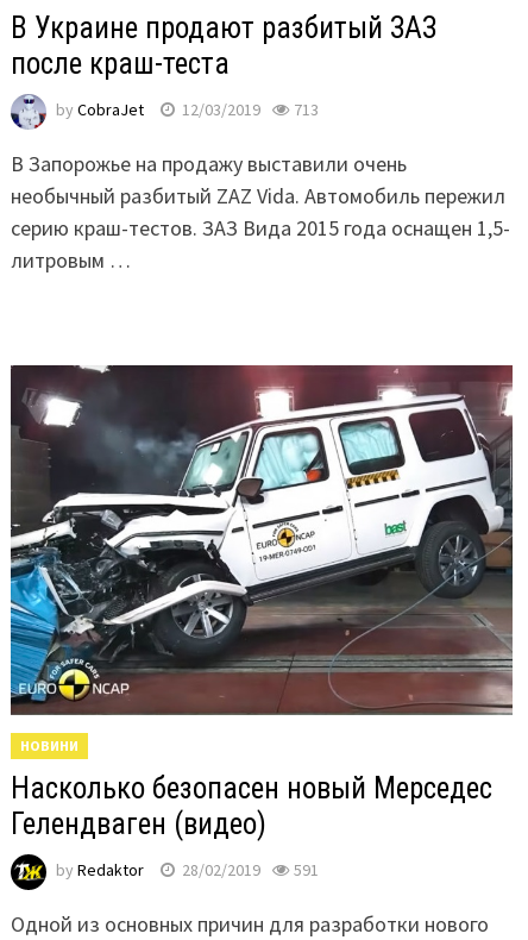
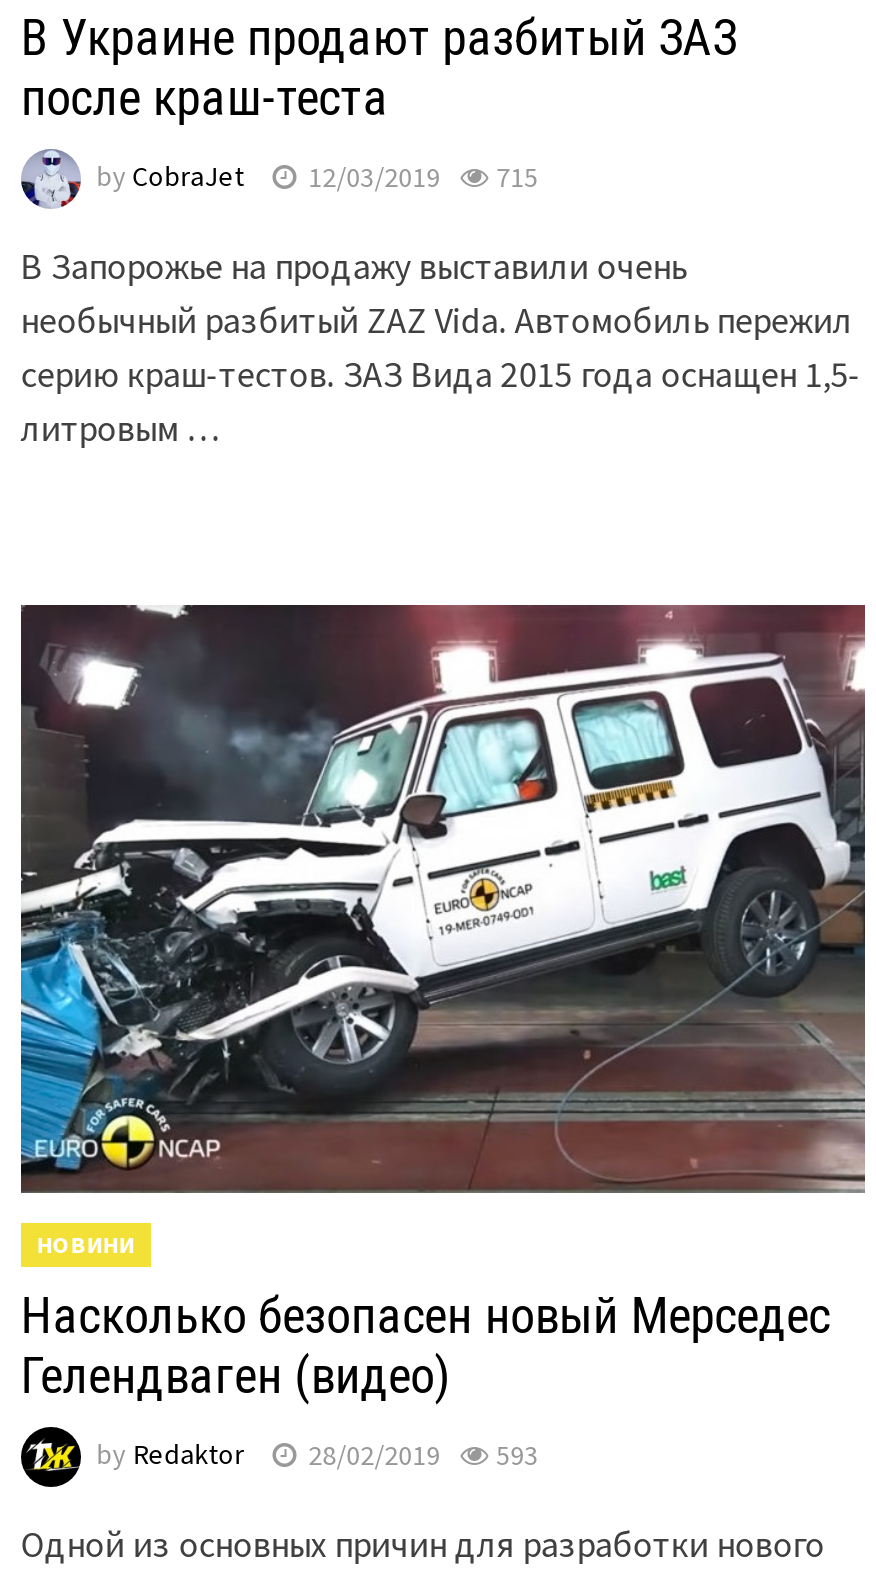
[56,99,318,120] by CobraJet 12/03/2019 713 -> [97,159,539,195] by CobraJet 12/03/2019 715
[56,859,318,881] by Redaktor 28/02/2019 591 -> [97,1437,539,1473] by Redaktor 28/02/2019 593

